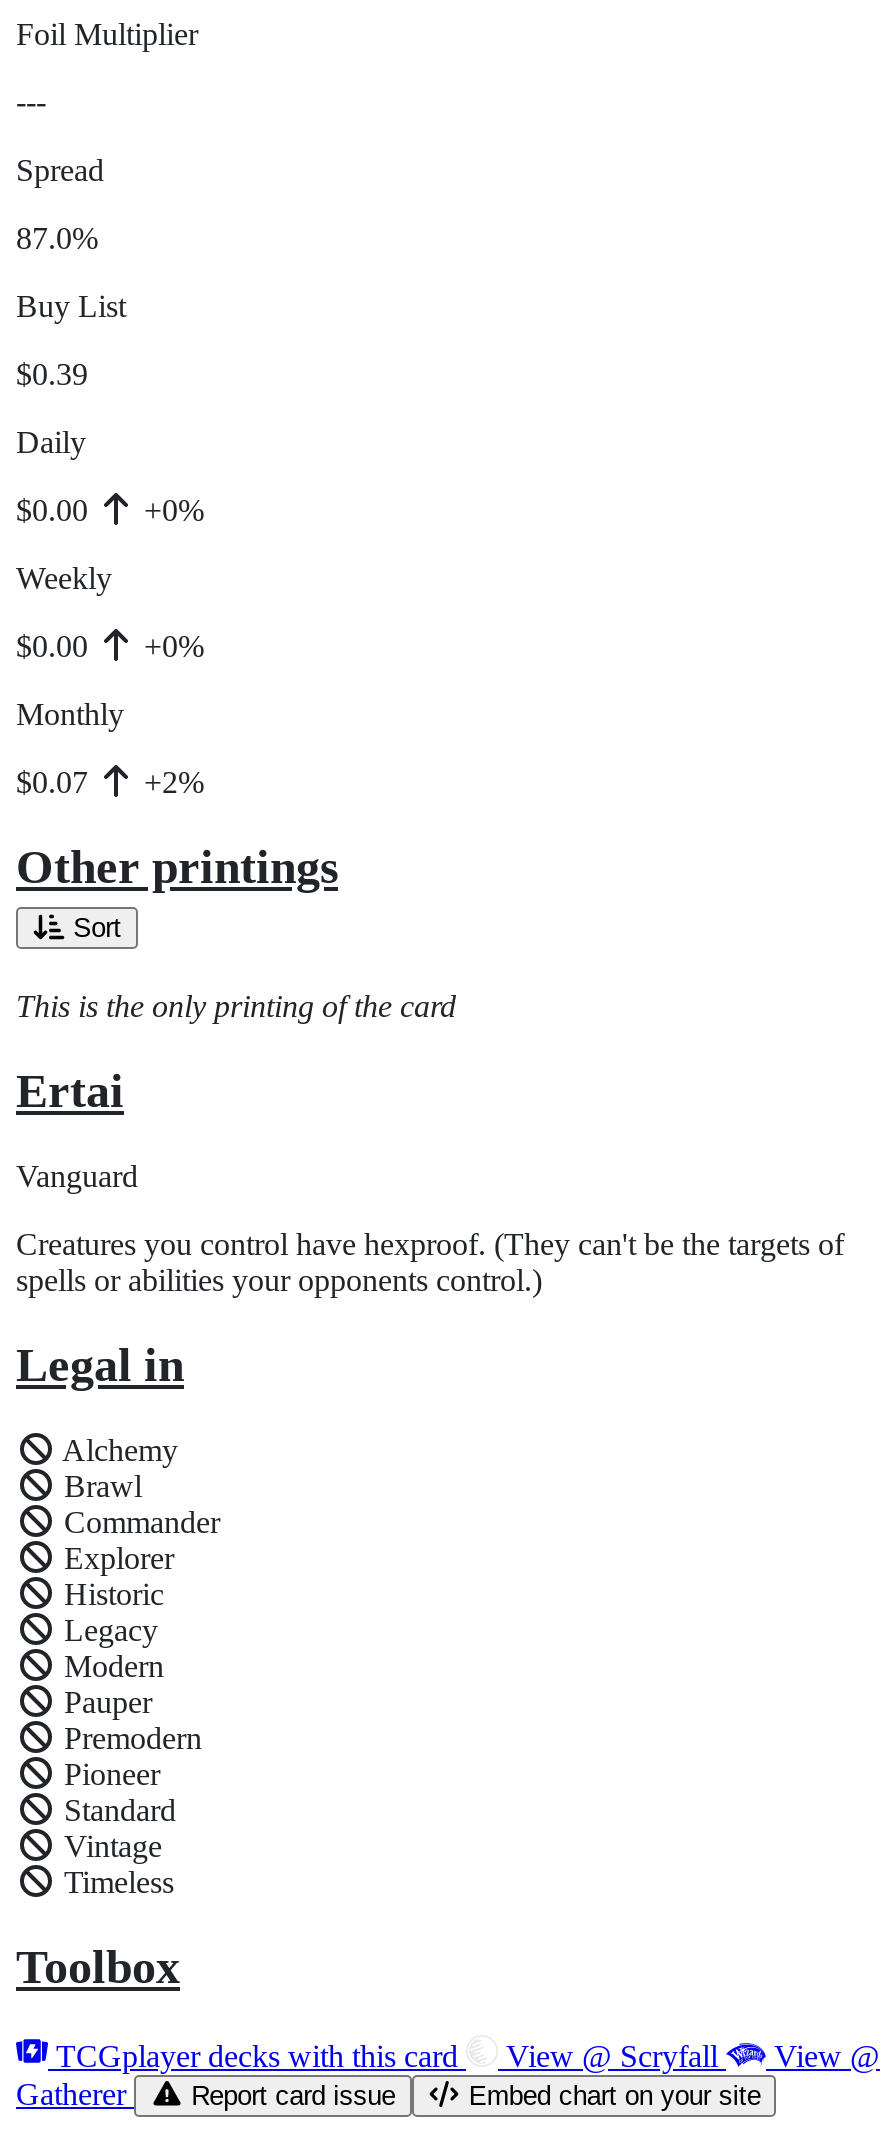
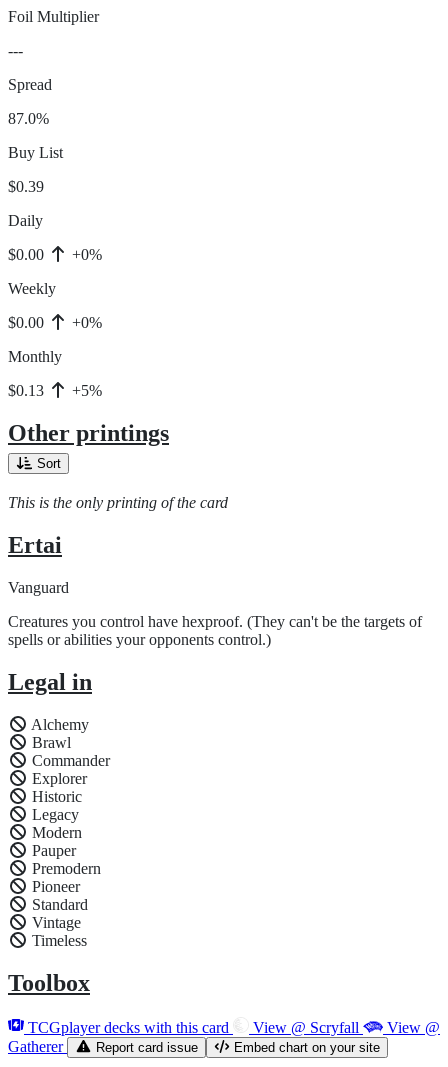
[16,765,96,799] $0.07 -> [8,382,48,399] $0.13
[136,765,204,799] +2% -> [68,382,102,399] +5%

